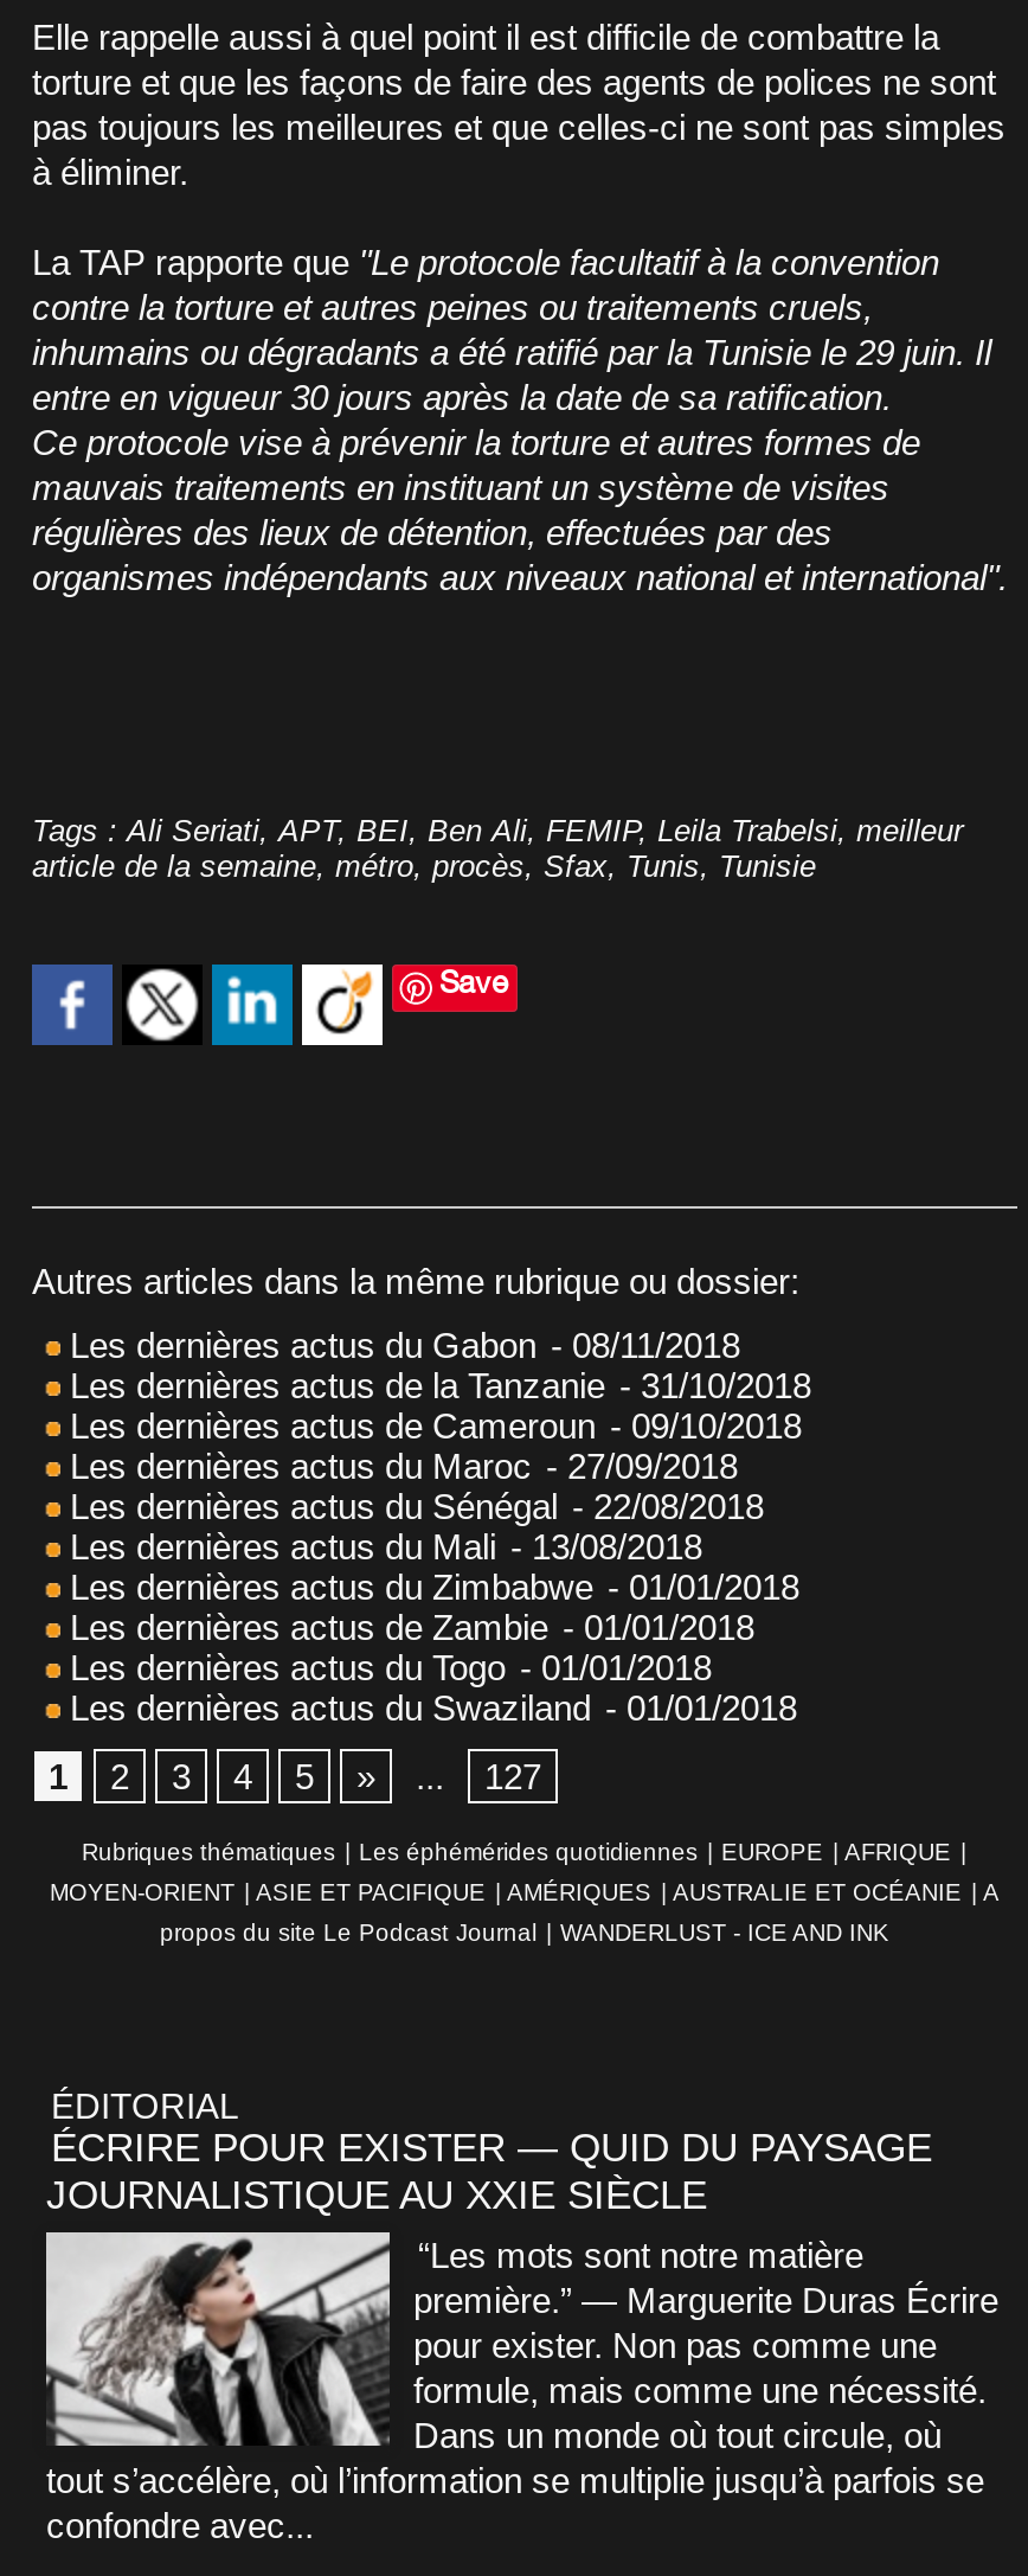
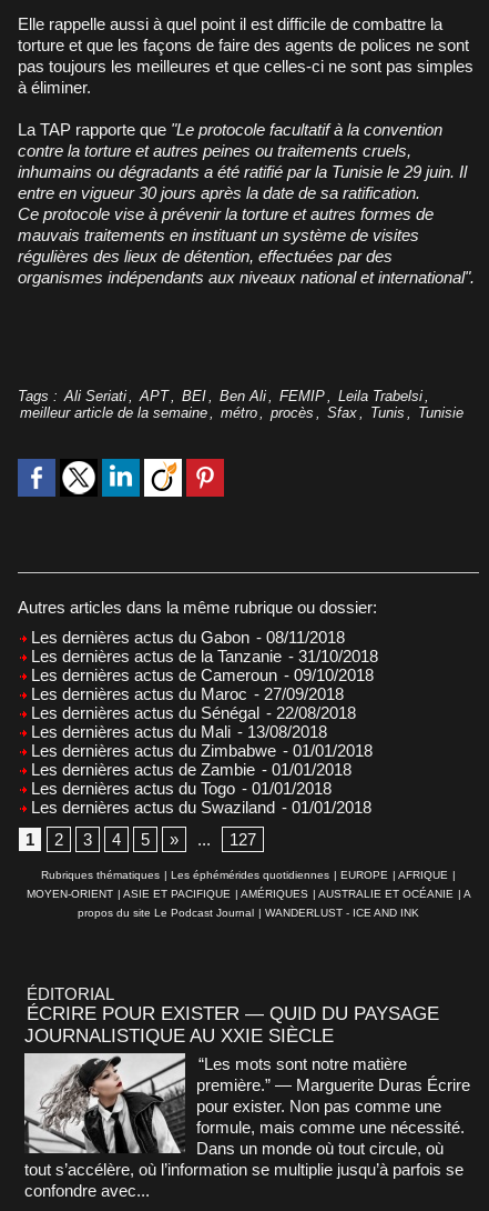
[32,812,963,999] Tags: Ali Seriati, APT, BEI, Ben Ali, FEMIP, Leila Trabelsi, meilleur | article de la semaine, métro, procès, Sfax, Tunis, Tunisie | Save -> [18,387,463,421] Tags: Ali Seriati , APT , BEI , Ben Ali , FEMIP , Leila Trabelsi , | meilleur article de la semaine , métro , procès , Sfax , Tunis , Tunisie
[392,967,473,1045] [image] -> [185,460,225,498] [image]

